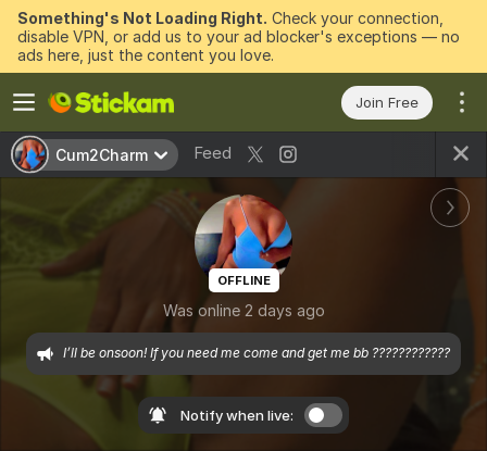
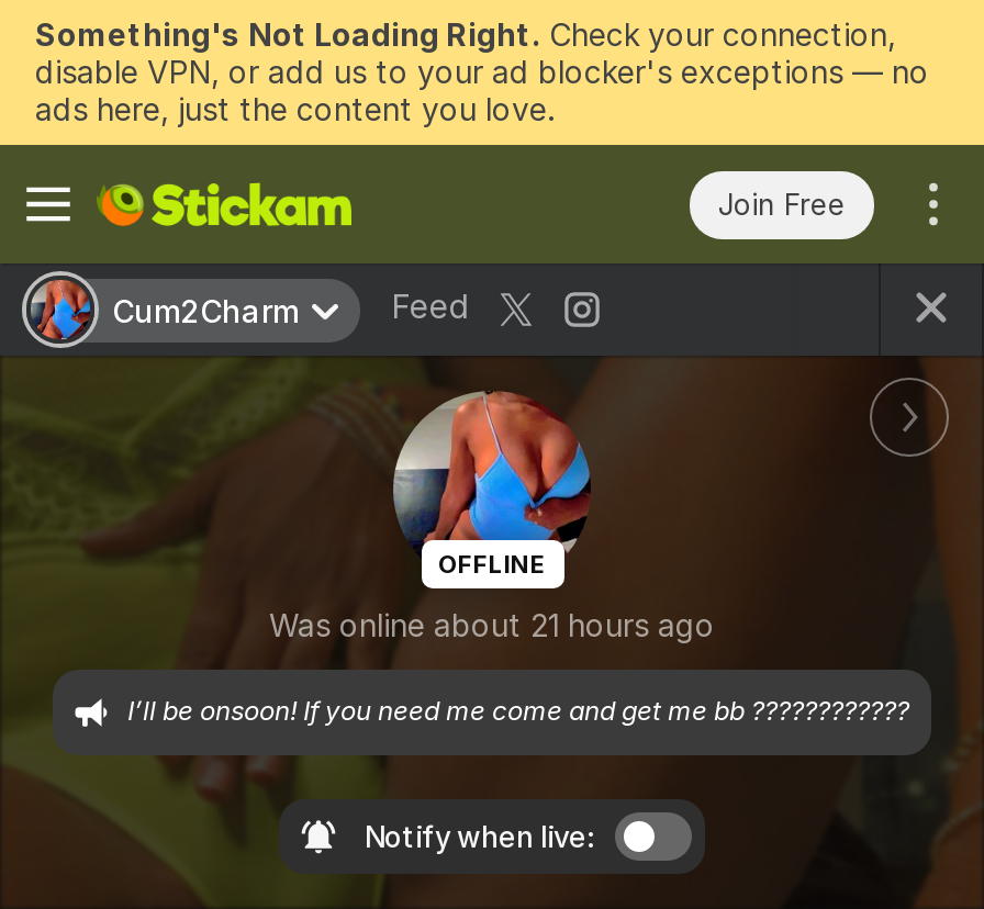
[163,301,324,320] Was online 2 days ago -> [269,607,715,644] Was online about 21 hours ago

